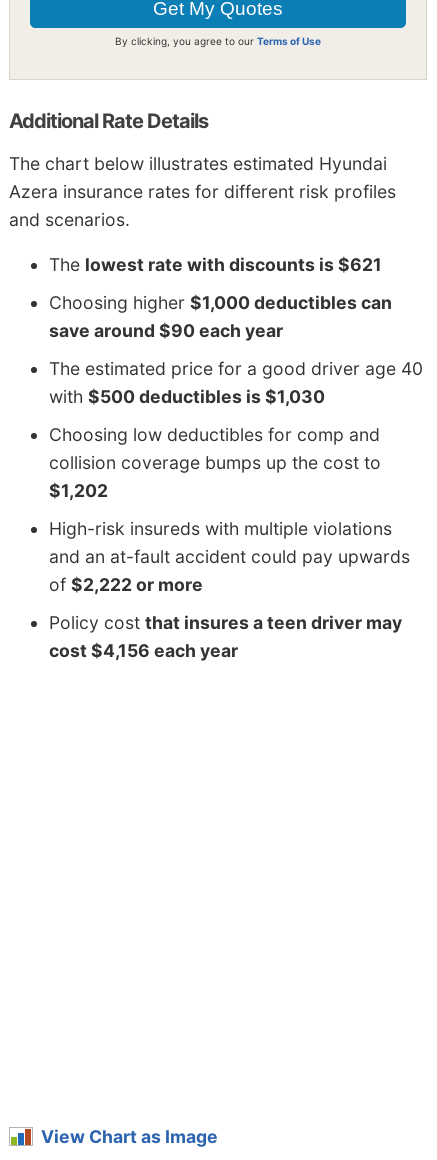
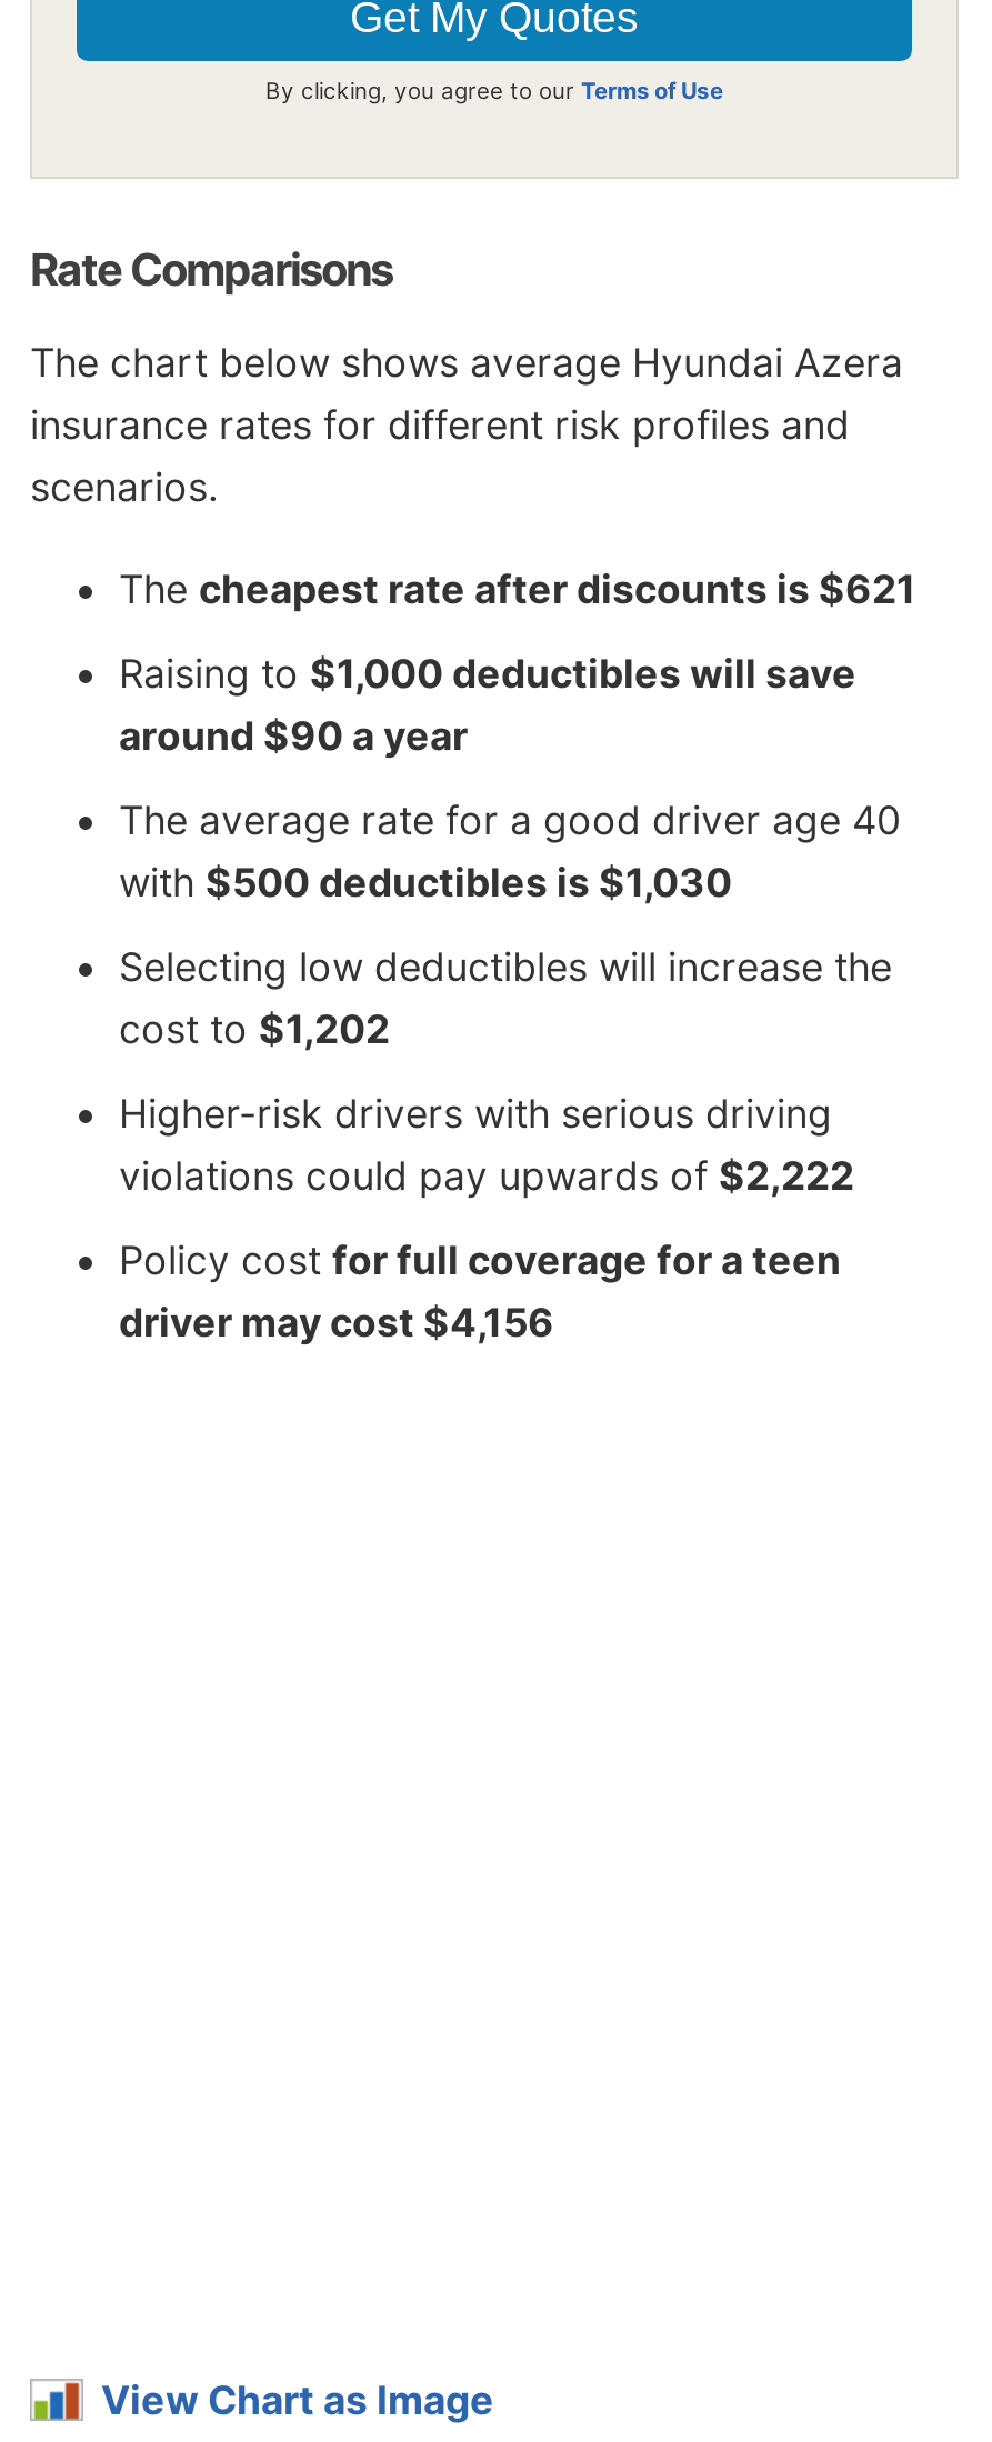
[9,109,208,133] Additional Rate Details -> [30,243,392,296] Rate Comparisons
[9,153,396,230] The chart below illustrates estimated Hyundai | Azera insurance rates for different risk profiles | and scenarios. -> [30,340,903,511] The chart below shows average Hyundai Azera | insurance rates for different risk profiles and | scenarios.
[49,254,382,275] The lowest rate with discounts is $621 -> [119,565,916,612] The cheapest rate after discounts is $621
[49,292,392,341] Choosing higher $1,000 deductibles can | save around $90 each year -> [119,649,856,758] Raising to $1,000 deductibles will save | around $90 a year
[49,358,423,379] The estimated price for a good driver age 40 -> [119,796,901,843] The average rate for a good driver age 40
[49,424,381,501] Choosing low deductibles for comp and | collision coverage bumps up the cost to | $1,202 -> [119,943,892,1052] Selecting low deductibles will increase the | cost to $1,202
[49,518,410,595] High-risk insureds with multiple violations | and an at-fault accident could pay upwards | of $2,222 or more -> [119,1089,854,1198] Higher-risk drivers with serious driving | violations could pay upwards of $2,222
[49,612,402,661] Policy cost that insures a teen driver may | cost $4,156 each year -> [119,1236,841,1345] Policy cost for full coverage for a teen | driver may cost $4,156

